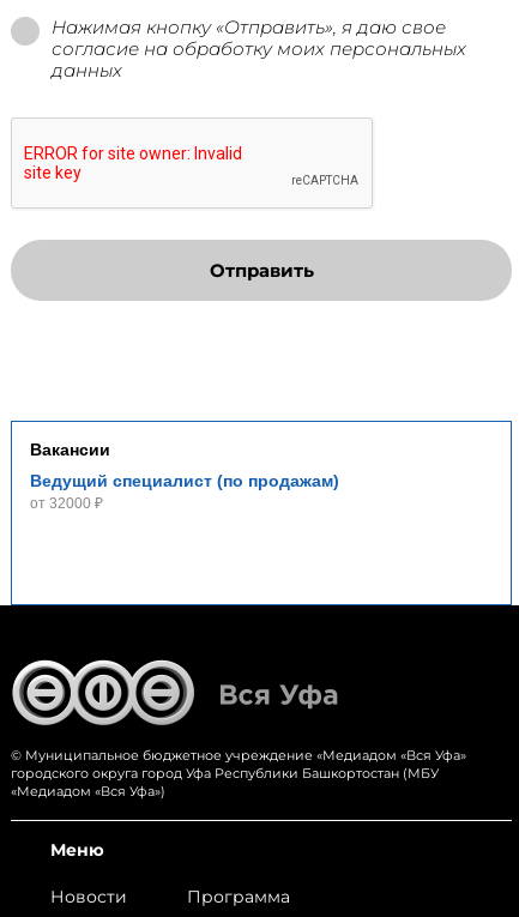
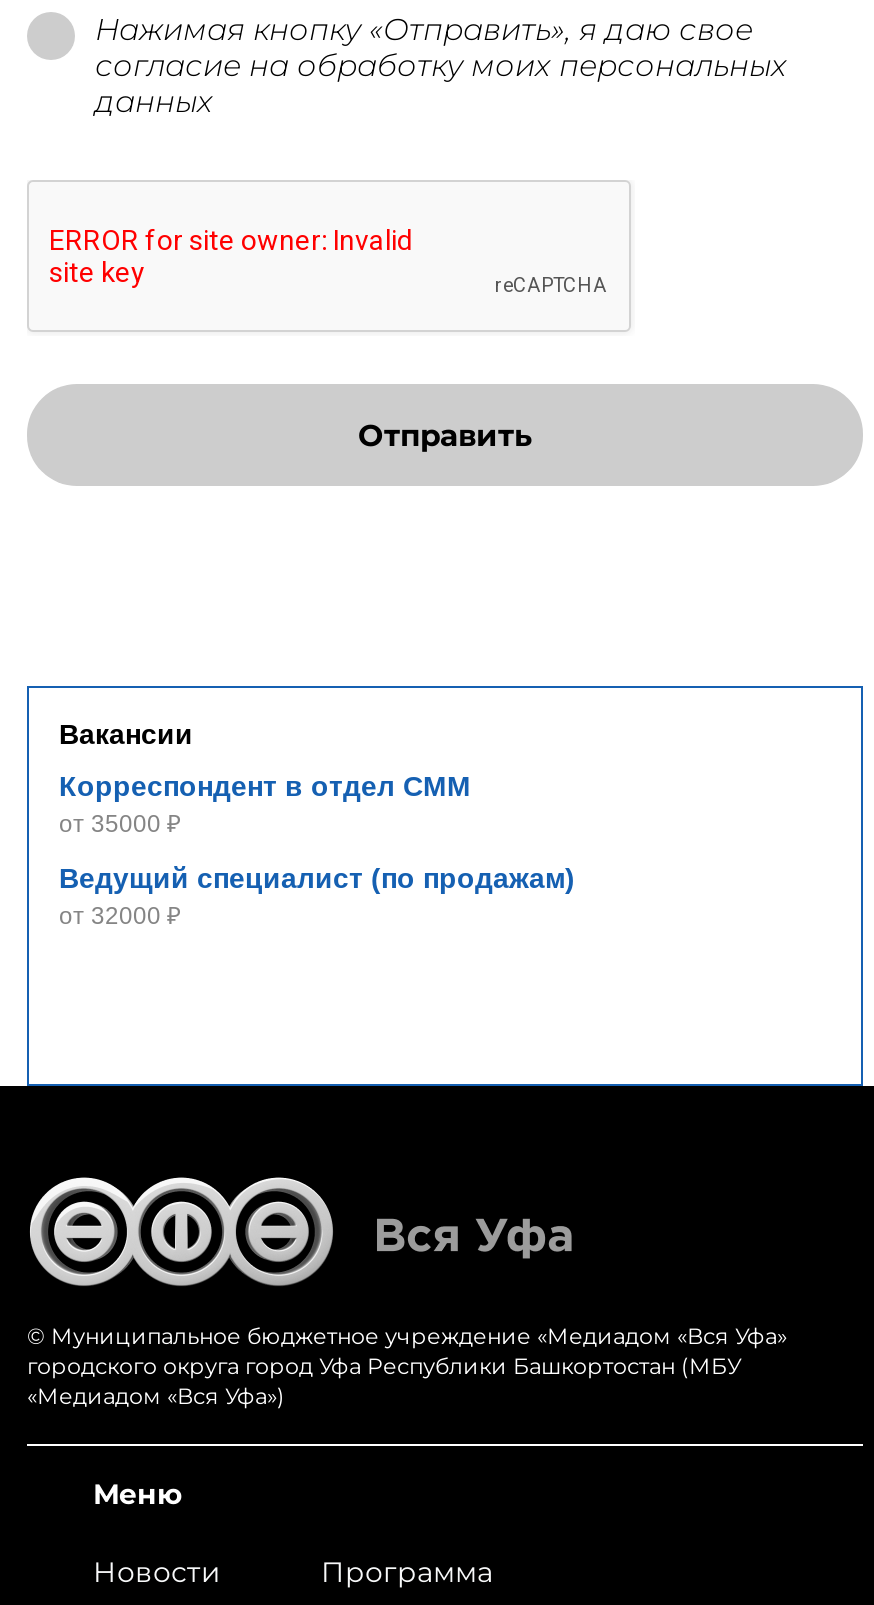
none -> [59,770,471,838] Корреспондент в отдел СММ | от 35000 ₽

